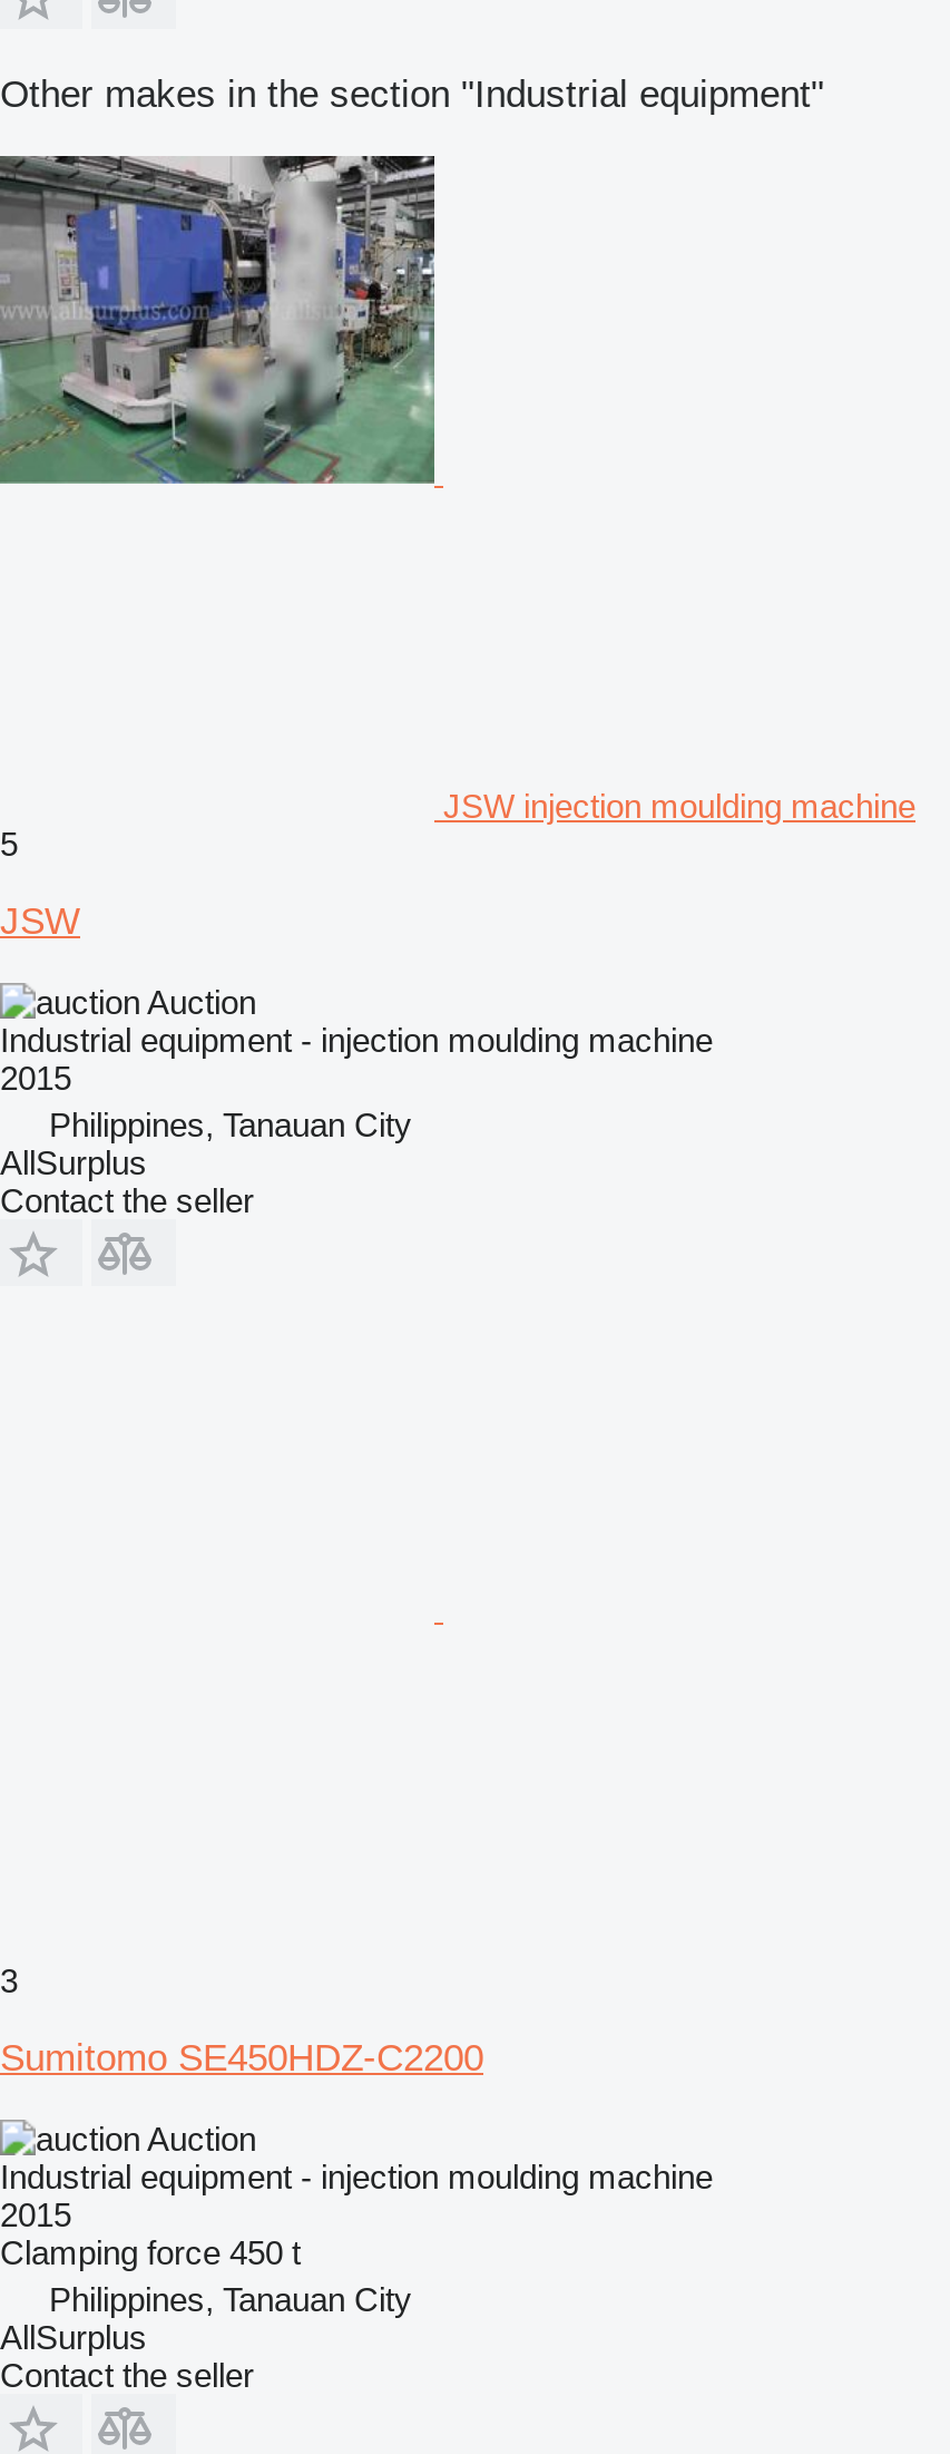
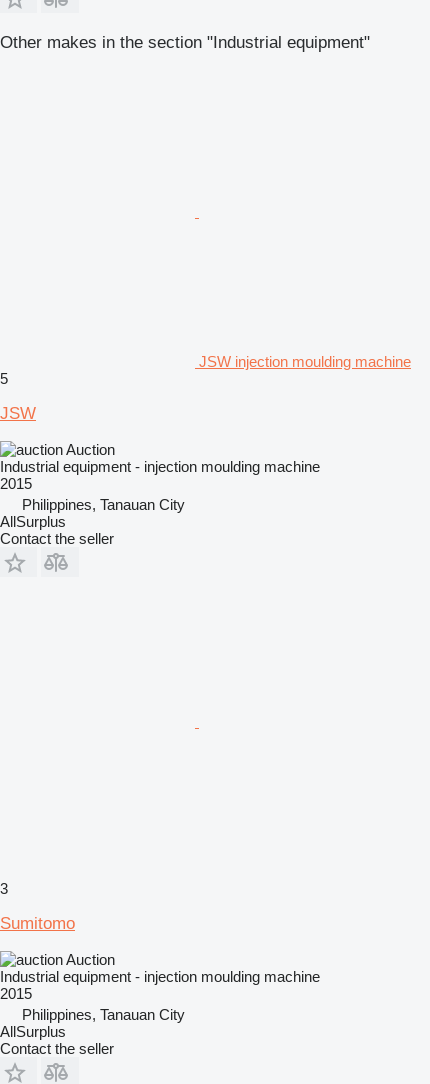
[7,154,437,486] [image] -> none
[0,2037,483,2079] Sumitomo SE450HDZ-C2200 -> [0,914,75,933] Sumitomo
[0,2233,301,2271] Clamping force 450 t -> none

